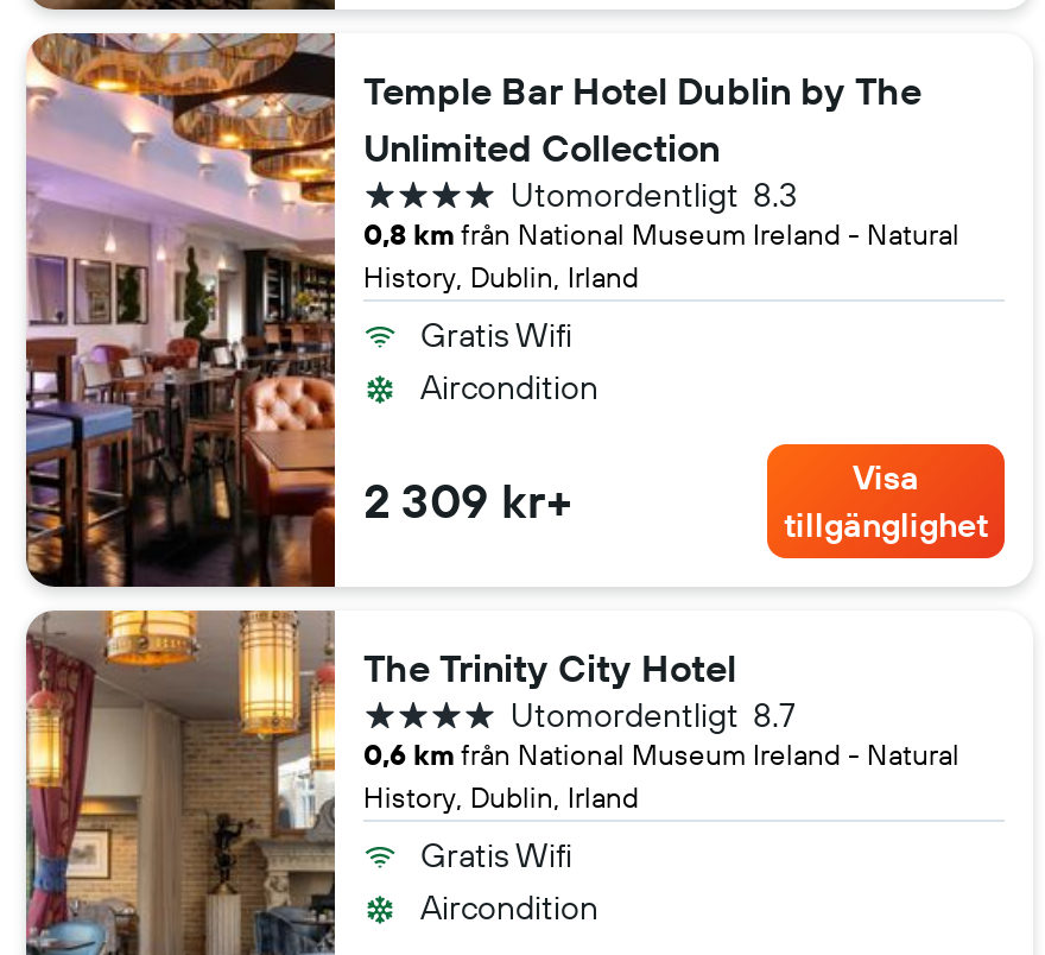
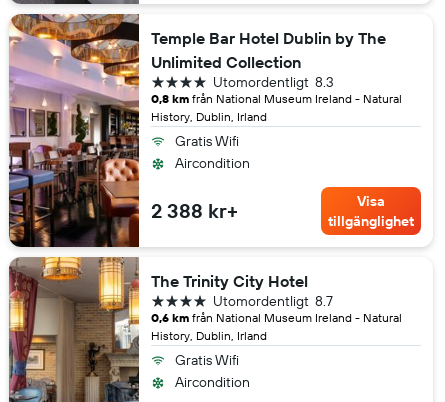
[363,470,572,530] 2 309 kr+ -> [151,198,238,223] 2 388 kr+

